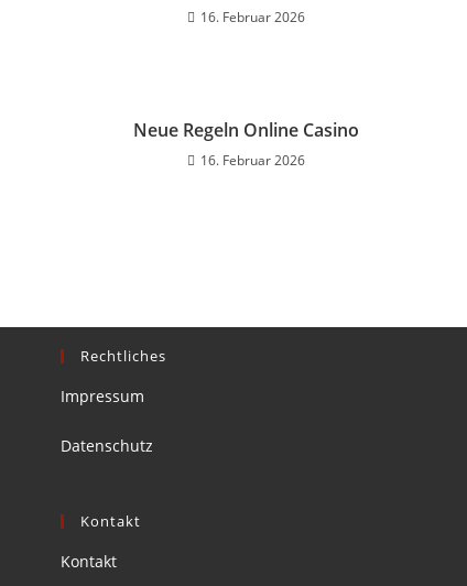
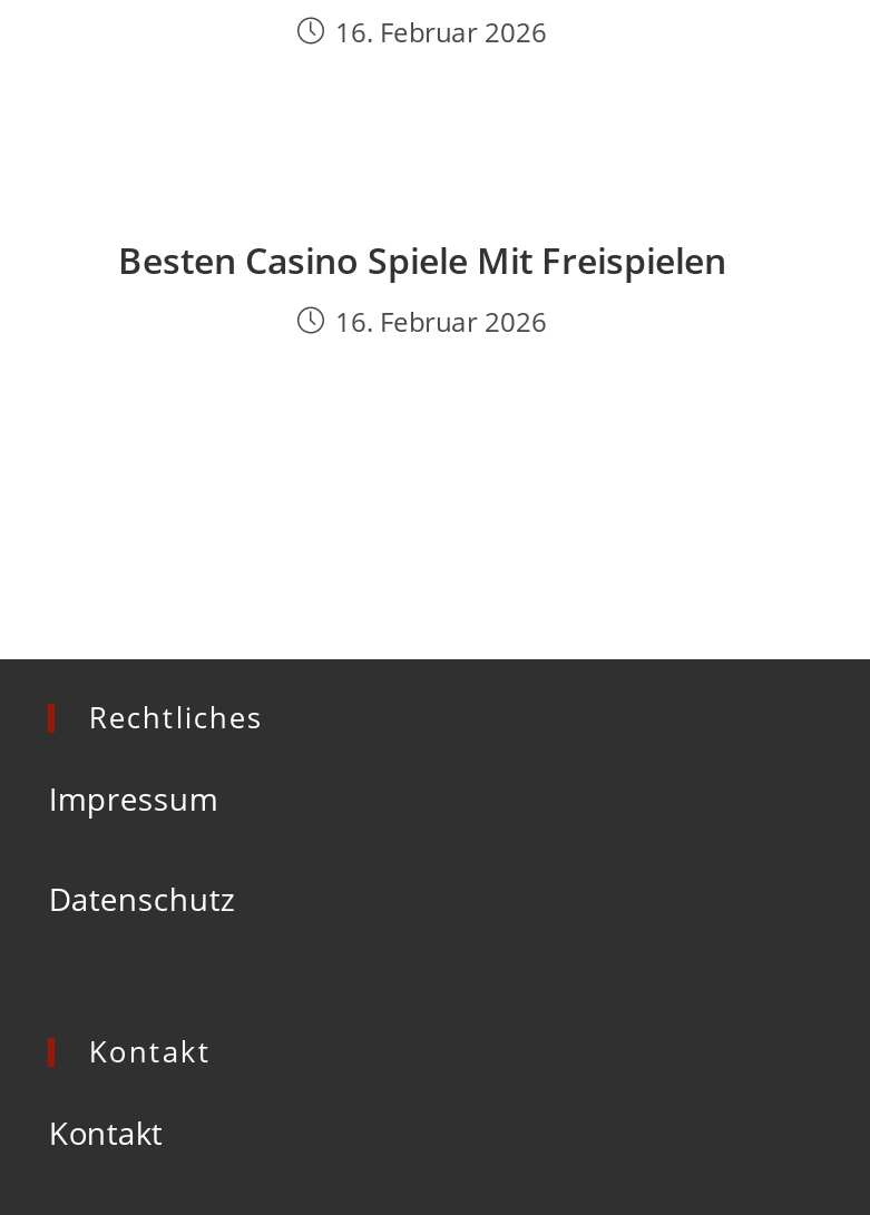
[133,117,359,142] Neue Regeln Online Casino -> [118,235,726,284] Besten Casino Spiele Mit Freispielen

